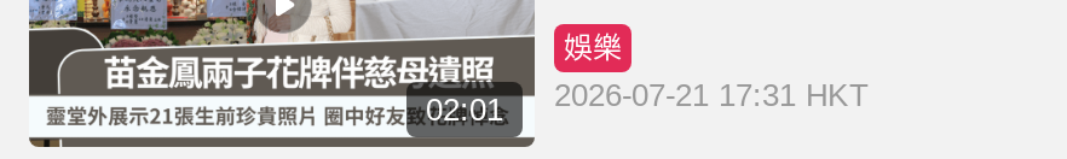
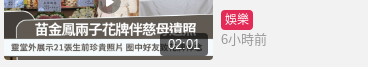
[426,77,869,126] 02:01 2026-07-21 17:31 HKT -> [168,32,267,52] 02:01 6小時前

